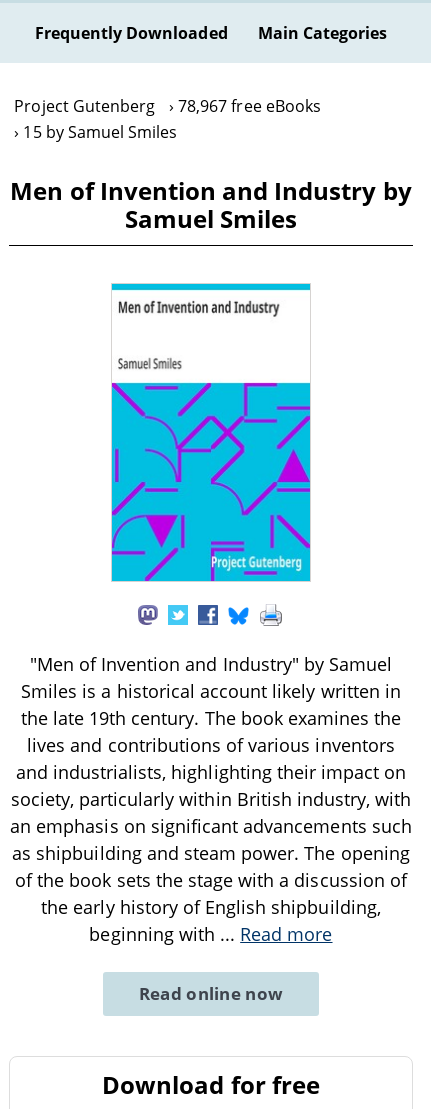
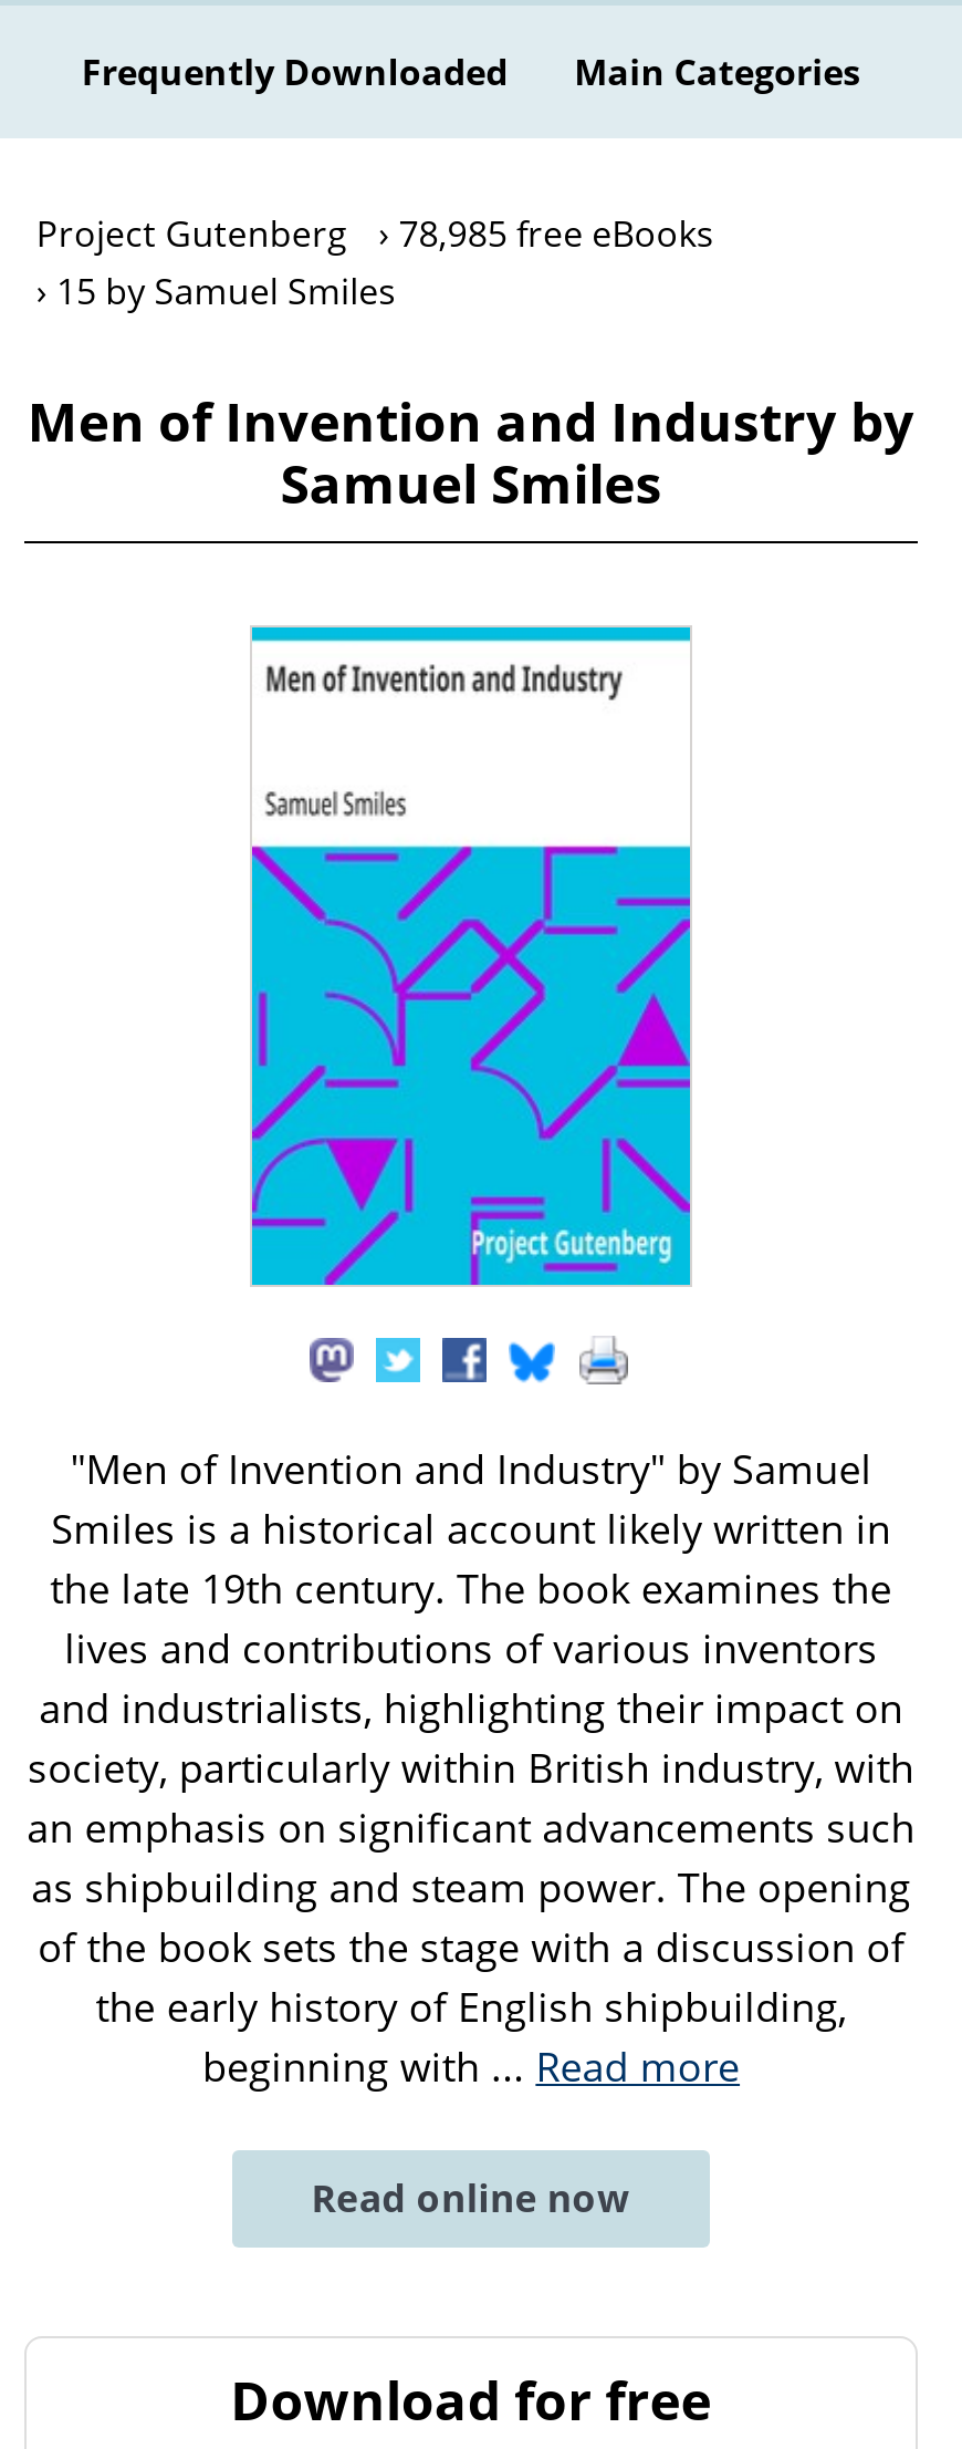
[14,95,321,117] Project Gutenberg 78,967 free eBooks -> [36,209,714,258] Project Gutenberg 78,985 free eBooks

